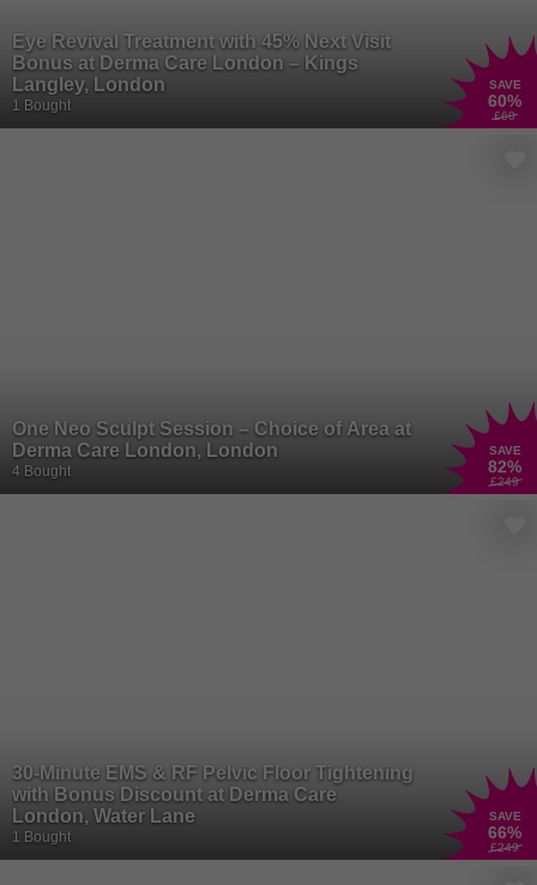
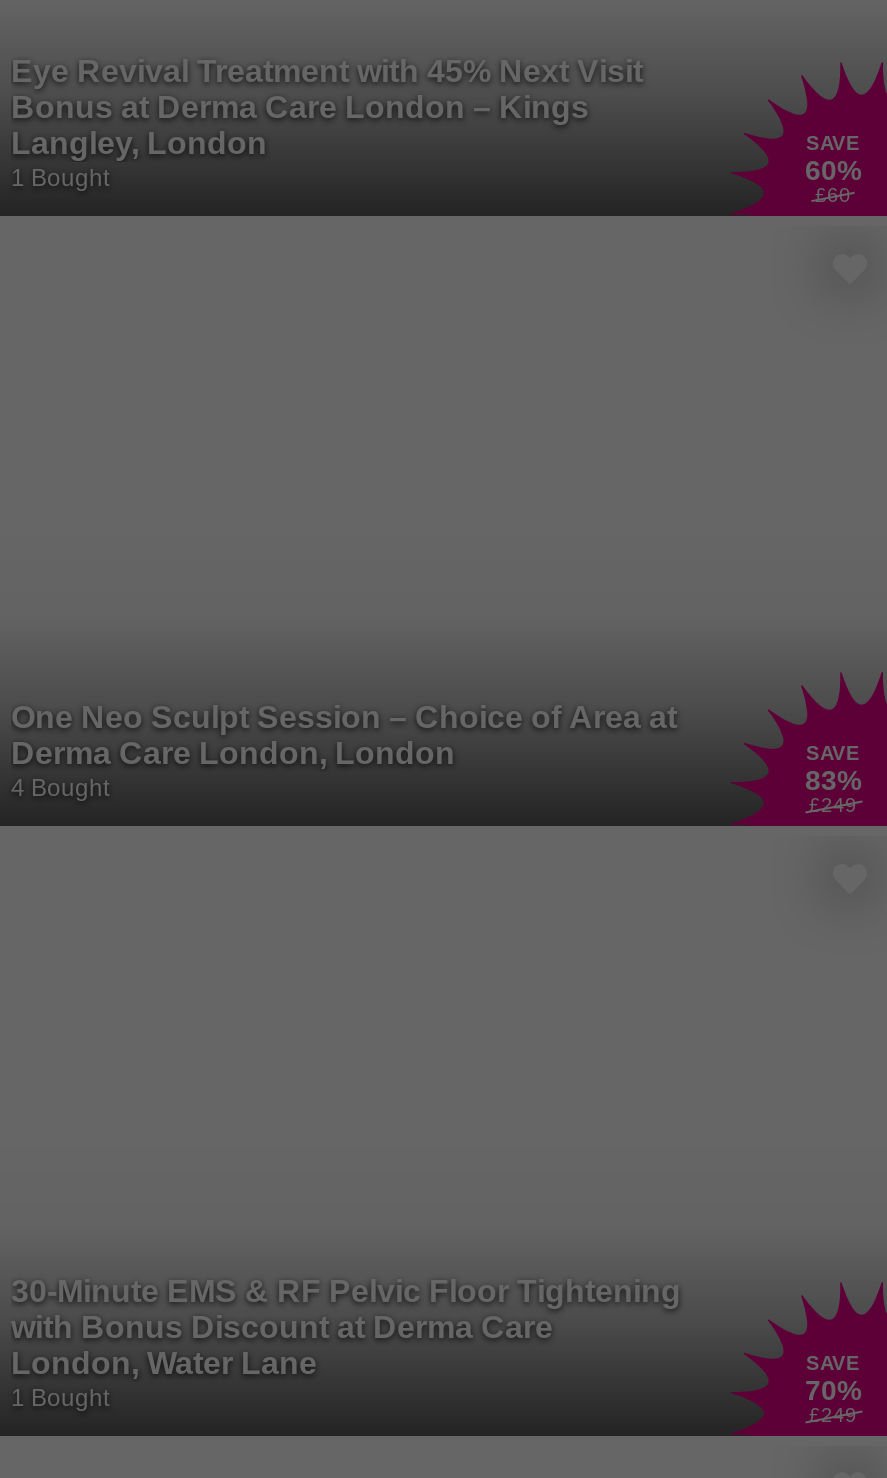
[488,457,521,476] 82% -> [805,764,861,796] 83%
[488,822,521,841] 66% -> [805,1373,861,1405] 70%

